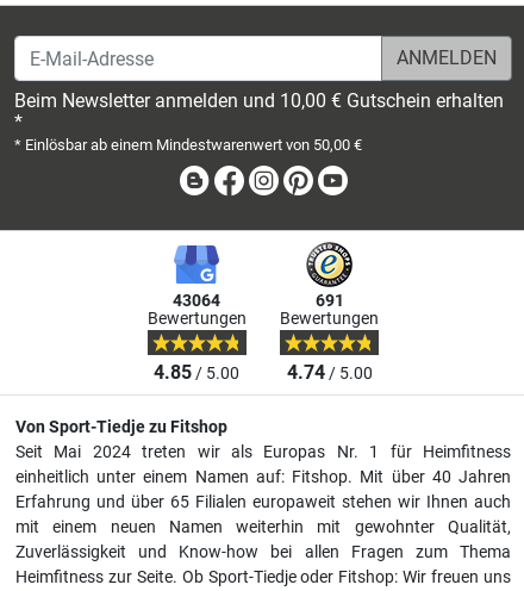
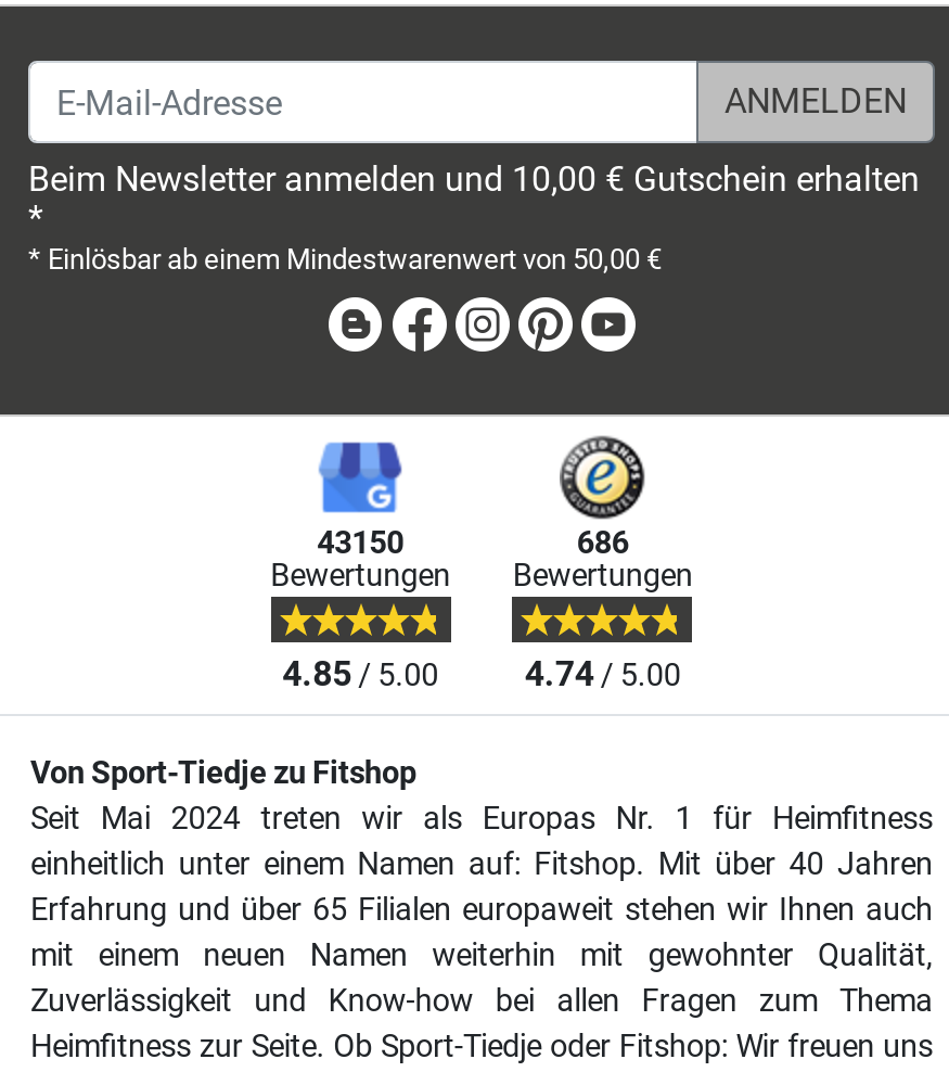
[173,290,220,310] 43064 -> [317,524,404,561] 43150
[315,290,344,310] 691 -> [577,524,629,561] 686

